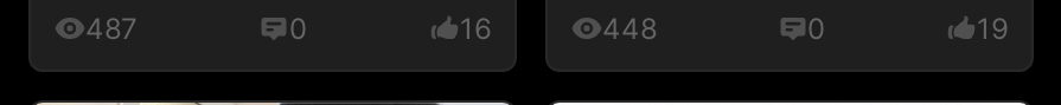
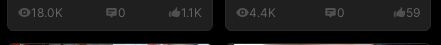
[85,11,138,46] 487 -> [31,5,63,20] 18.0K
[460,11,491,46] 16 -> [181,5,202,20] 1.1K
[602,11,657,46] 448 -> [249,5,276,20] 4.4K
[977,11,1008,46] 19 -> [406,5,420,20] 59

